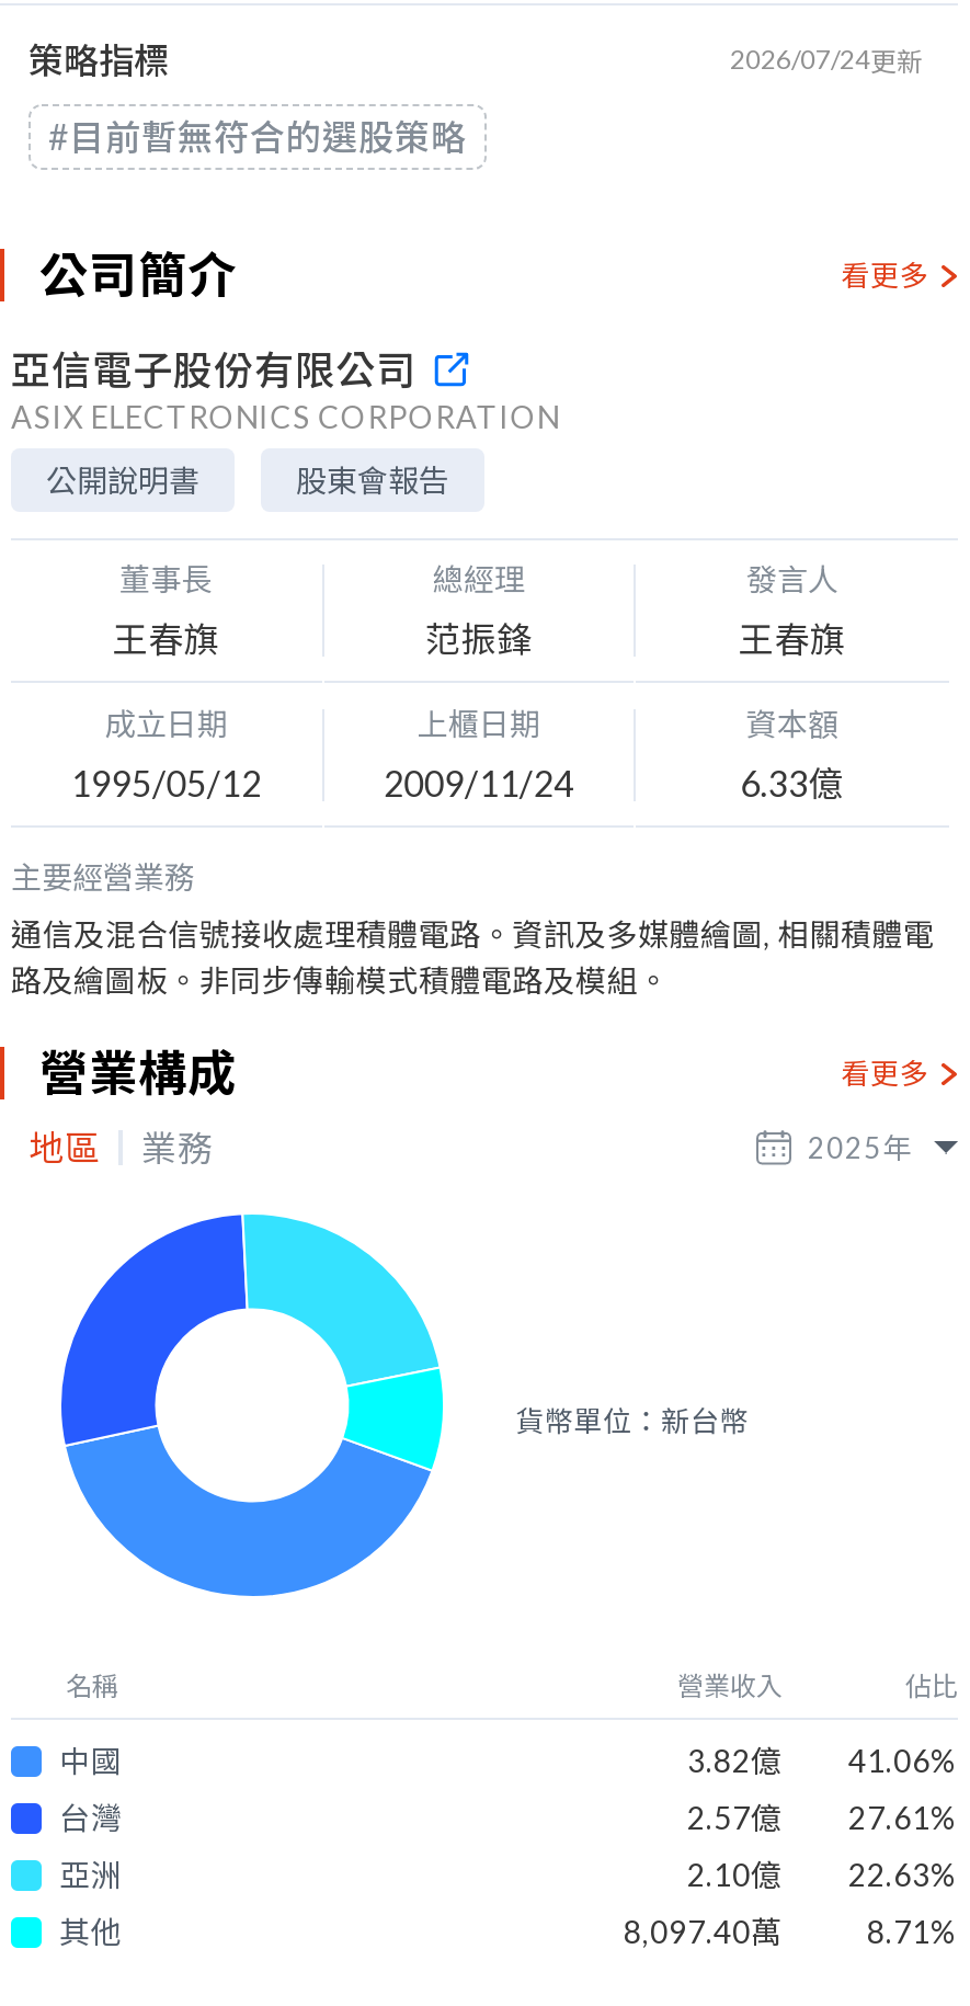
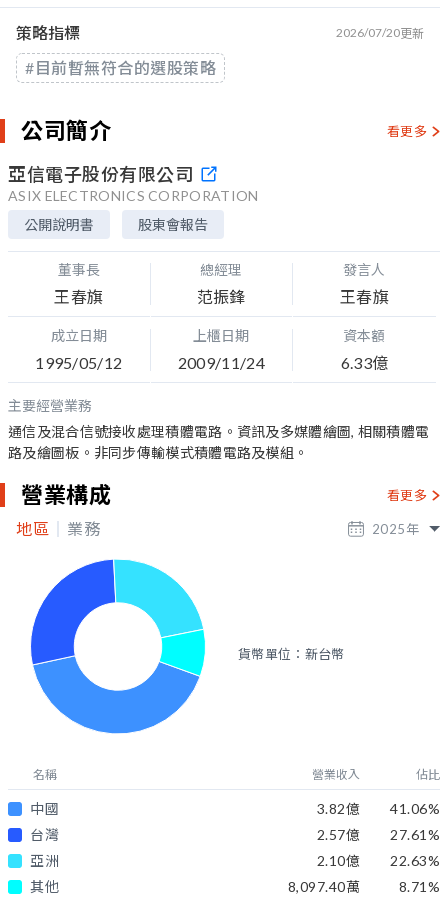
[730,43,923,78] 2026/07/24更新 -> [336,25,424,41] 2026/07/20更新

